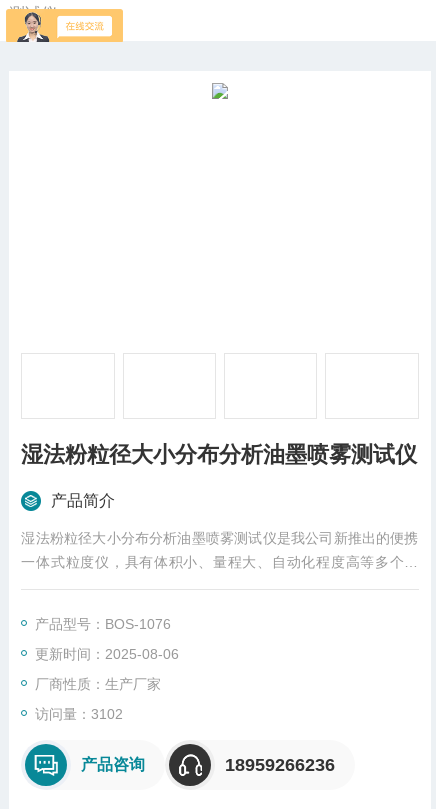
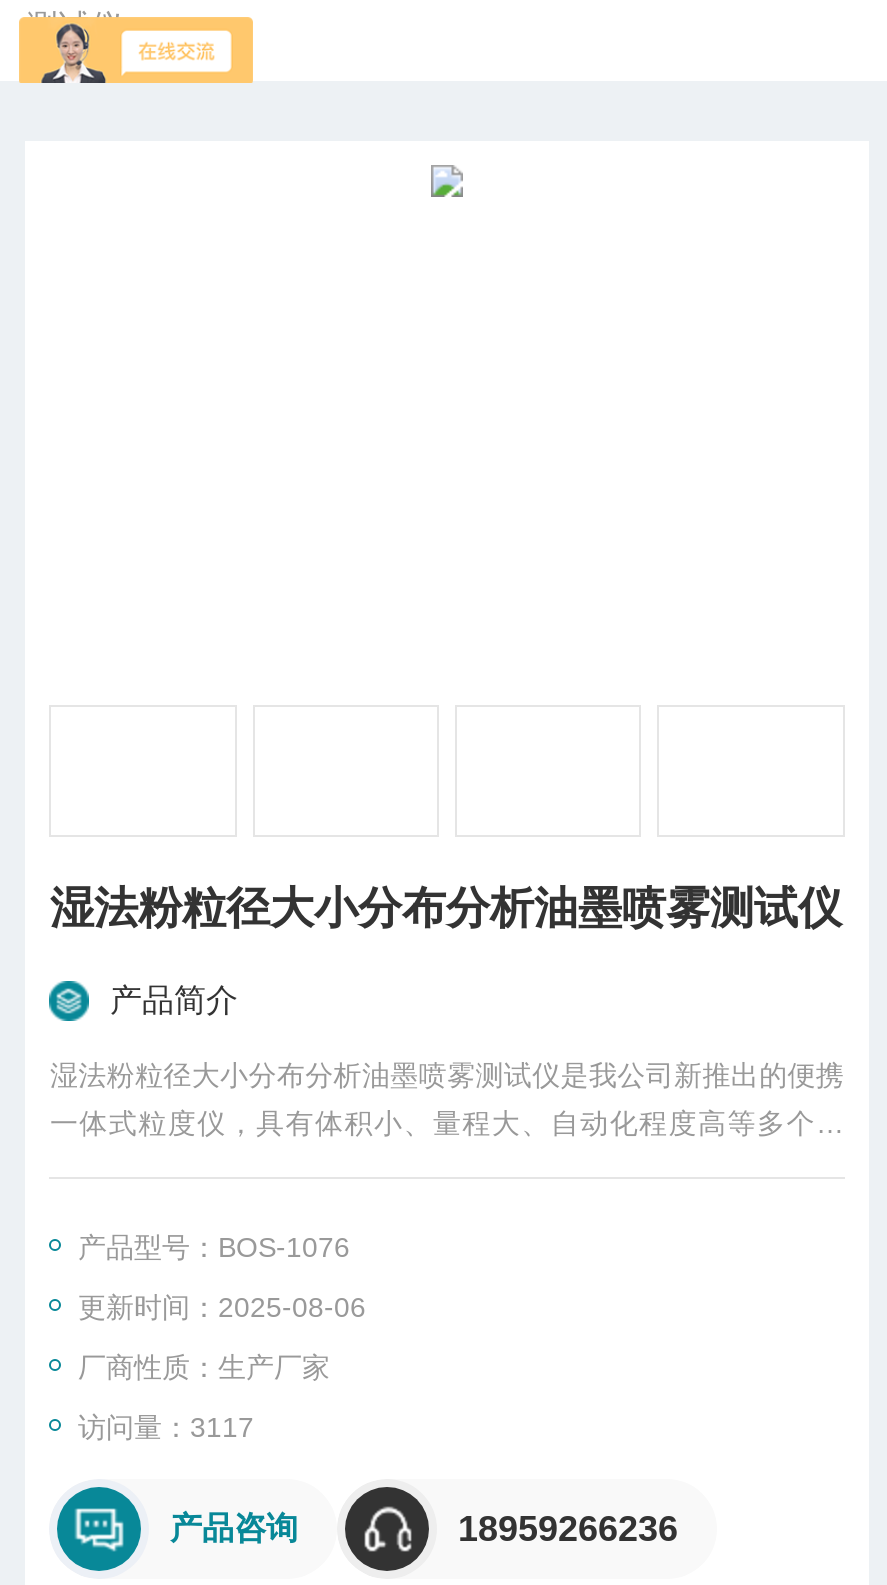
[35,706,123,722] 访问量：3102 -> [78,1411,254,1443] 访问量：3117

